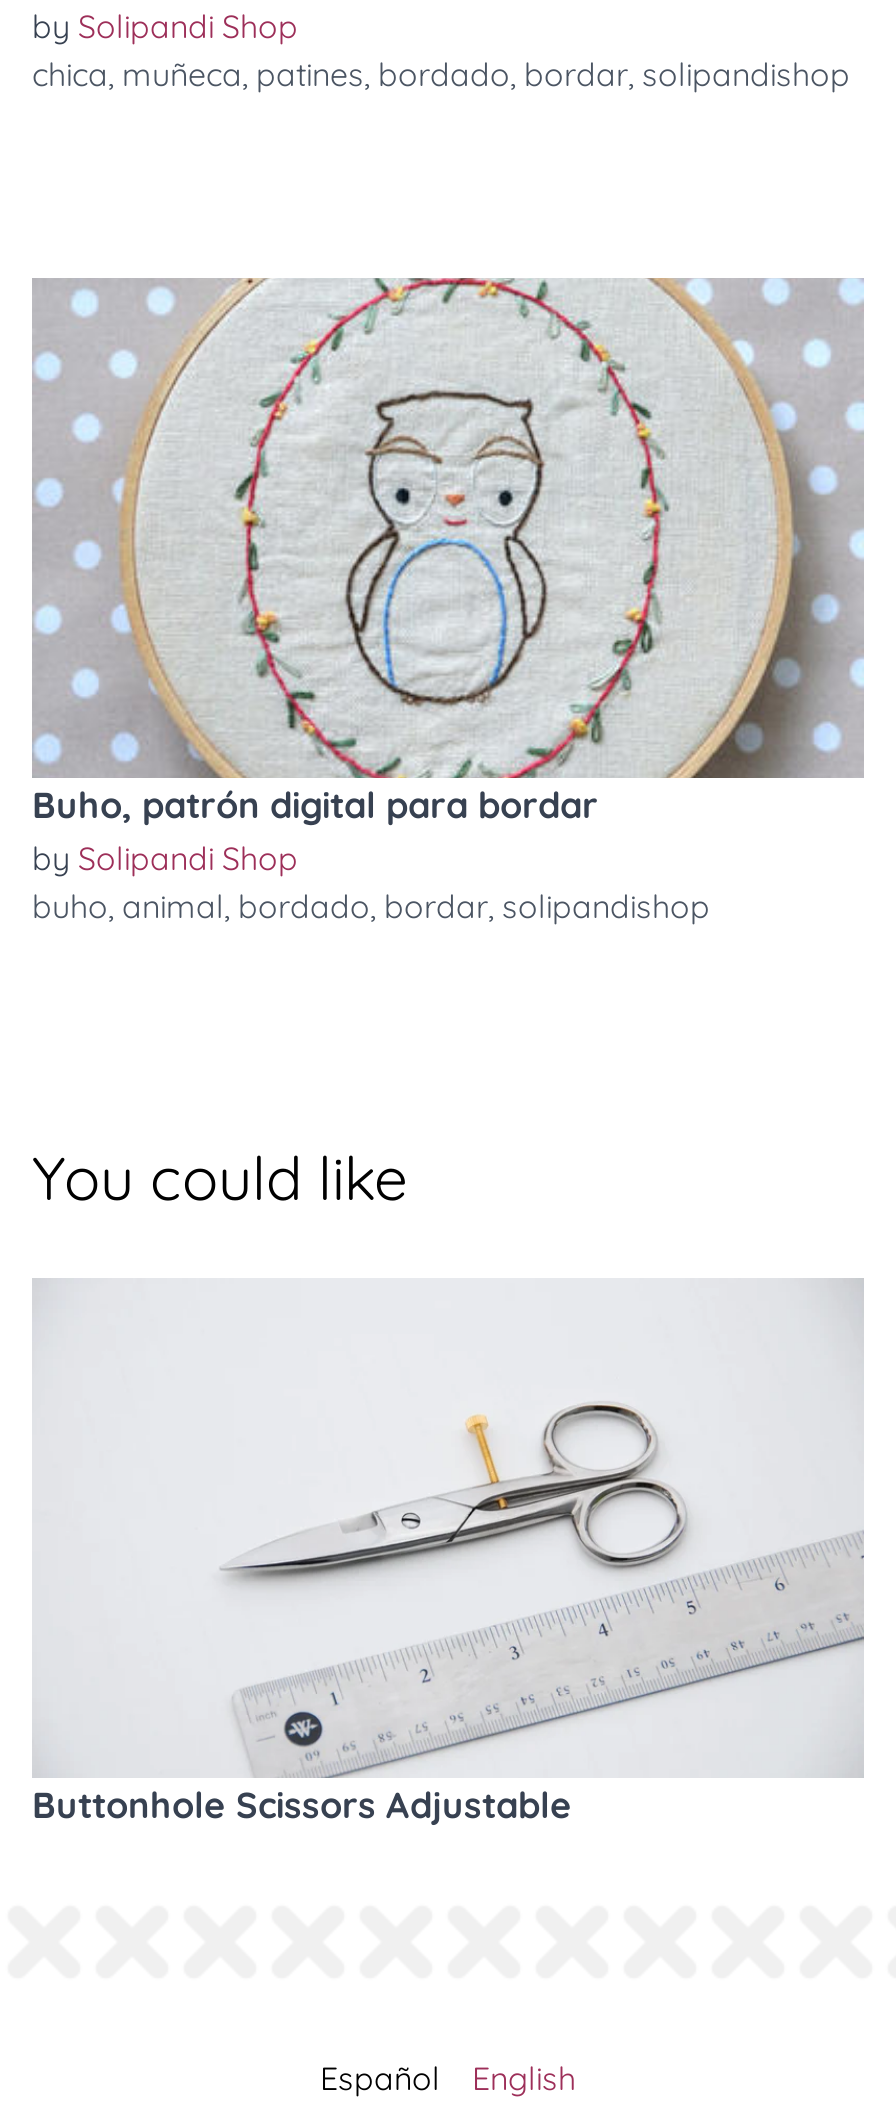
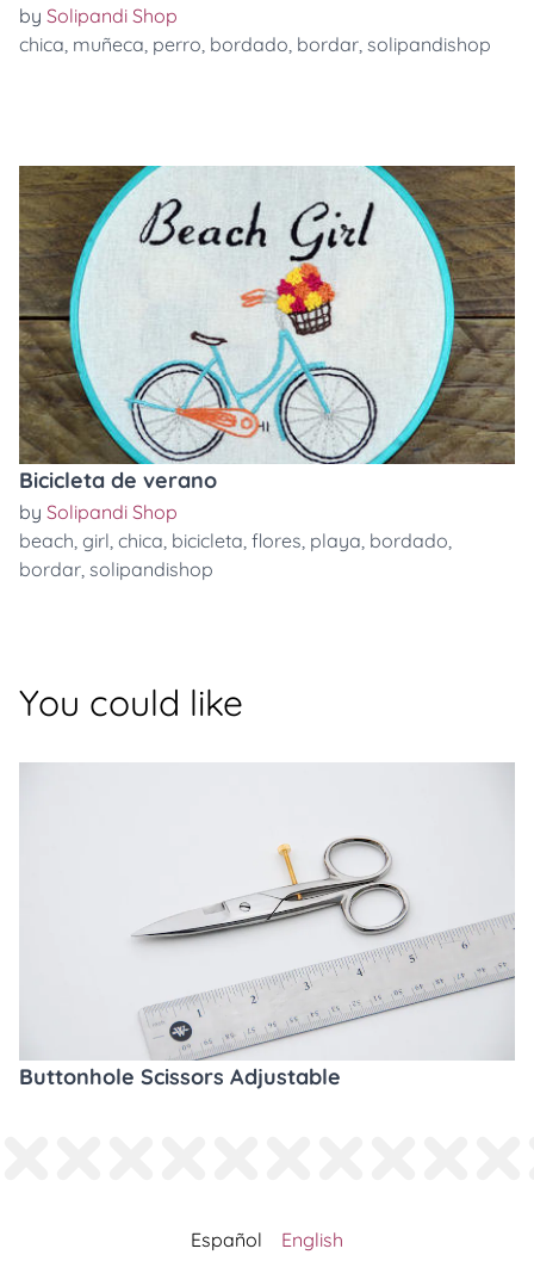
[32,54,850,94] chica, muñeca, patines, bordado, bordar, solipandishop -> [19,32,491,56] chica, muñeca, perro, bordado, bordar, solipandishop
[32,276,864,828] [image] | Buho, patrón digital para bordar -> [18,165,516,494] [image] | Bicicleta de verano
[32,886,710,926] buho, animal, bordado, bordar, solipandishop -> [19,528,452,581] beach, girl, chica, bicicleta, flores, playa, bordado, | bordar, solipandishop

